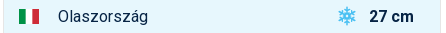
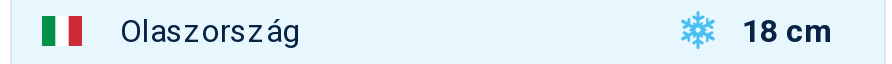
[369,7,414,26] 27 cm -> [742,12,832,50] 18 cm

